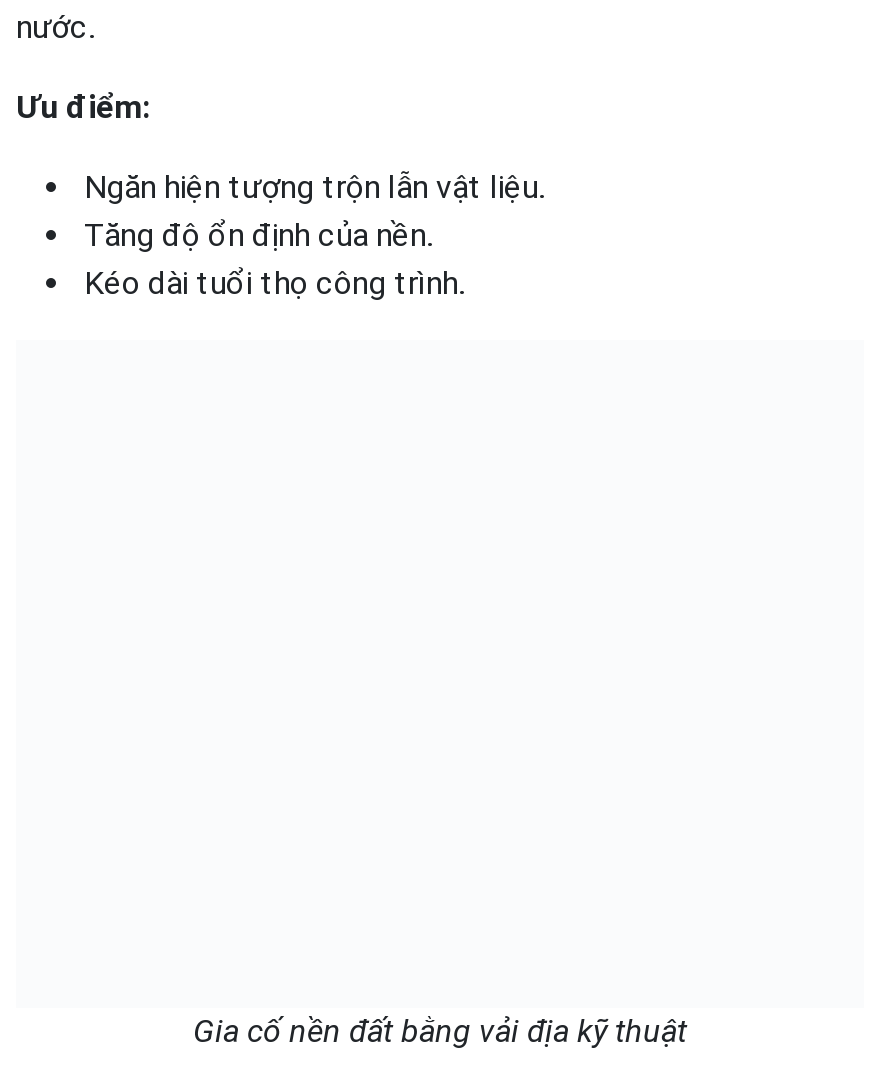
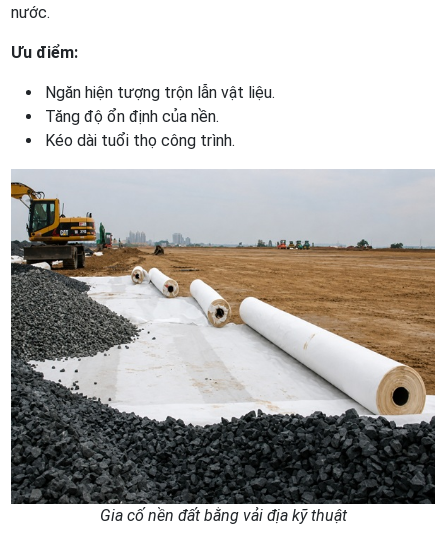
none -> [10,169,436,505] [image]

